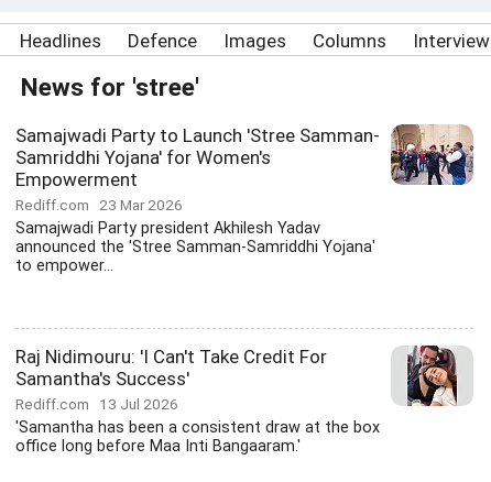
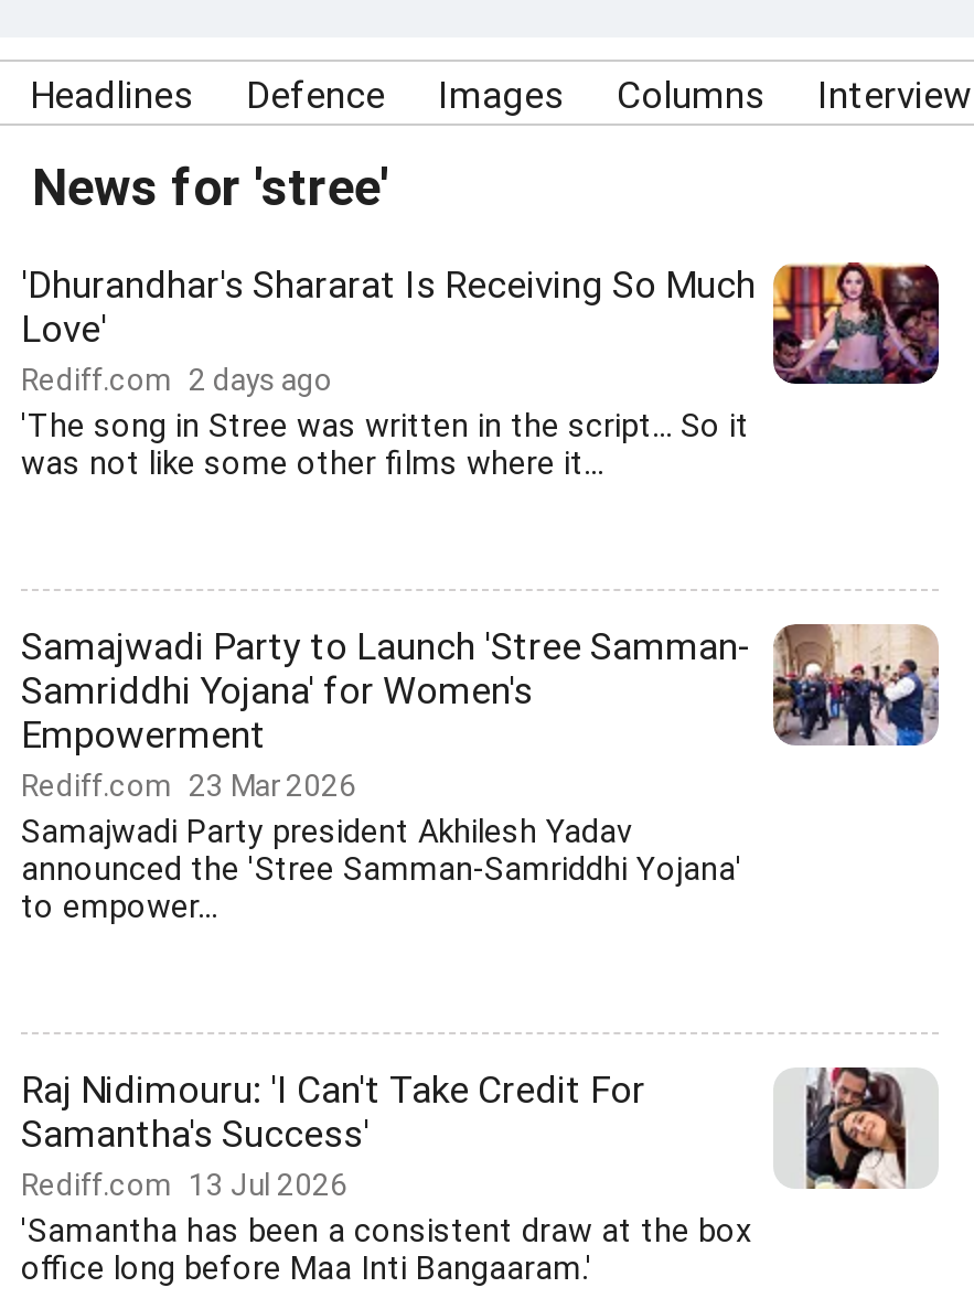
none -> [21,262,941,483] [image] | 'Dhurandhar's Shararat Is Receiving So Much | Love' | Rediff.com 2 days ago | 'The song in Stree was written in the script... So it | was not like some other films where it...

